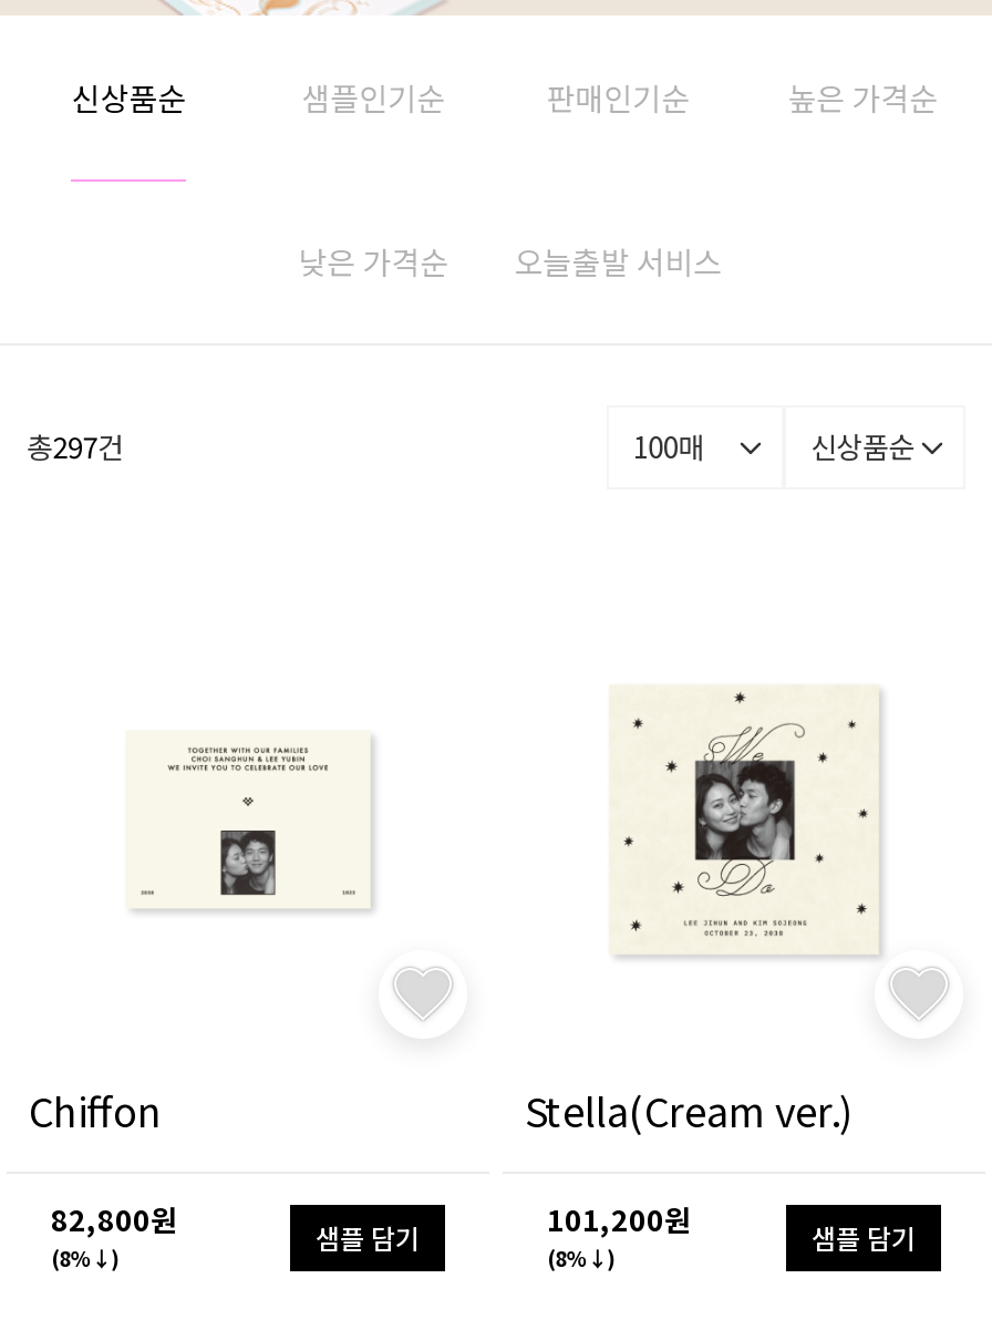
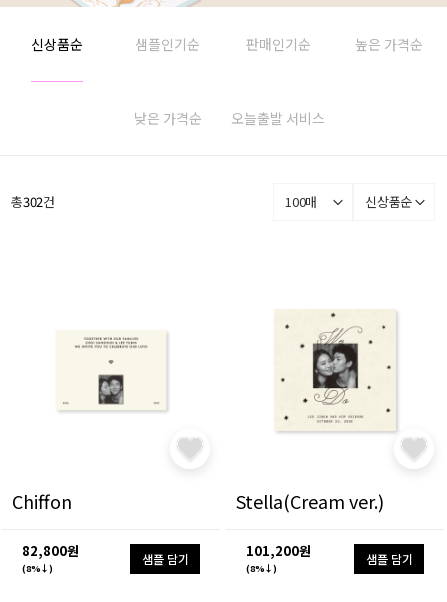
[27,425,124,467] 총297건 -> [11,192,55,211] 총302건

